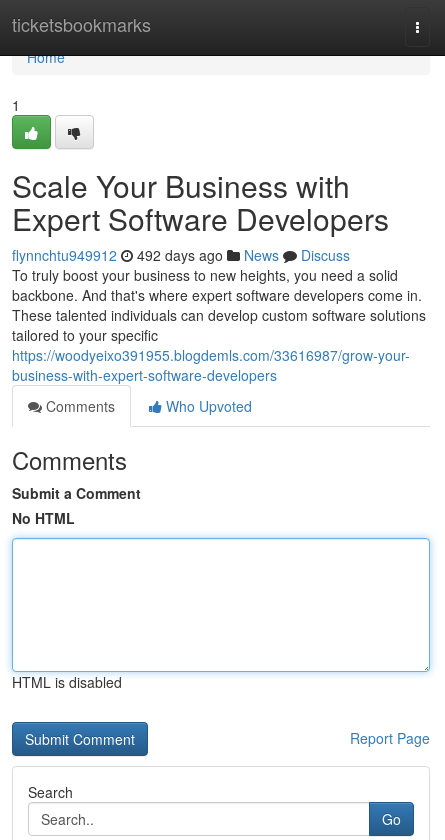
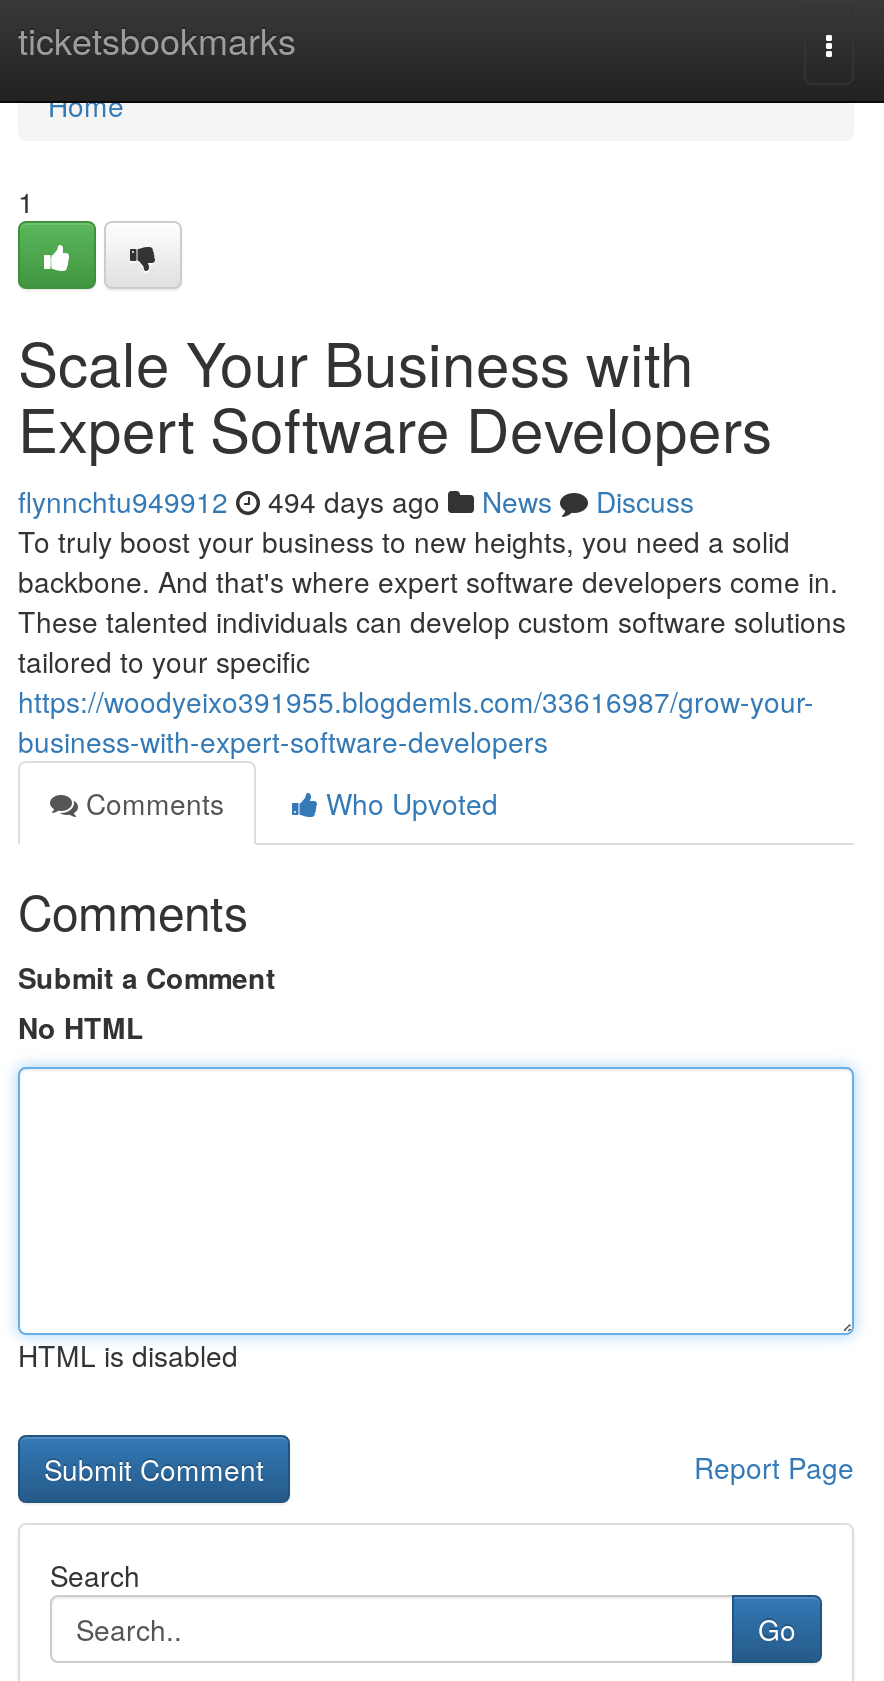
[12,245,350,265] flynnchtu949912 492 days ago News Discuss -> [18,481,694,521] flynnchtu949912 494 days ago News Discuss

